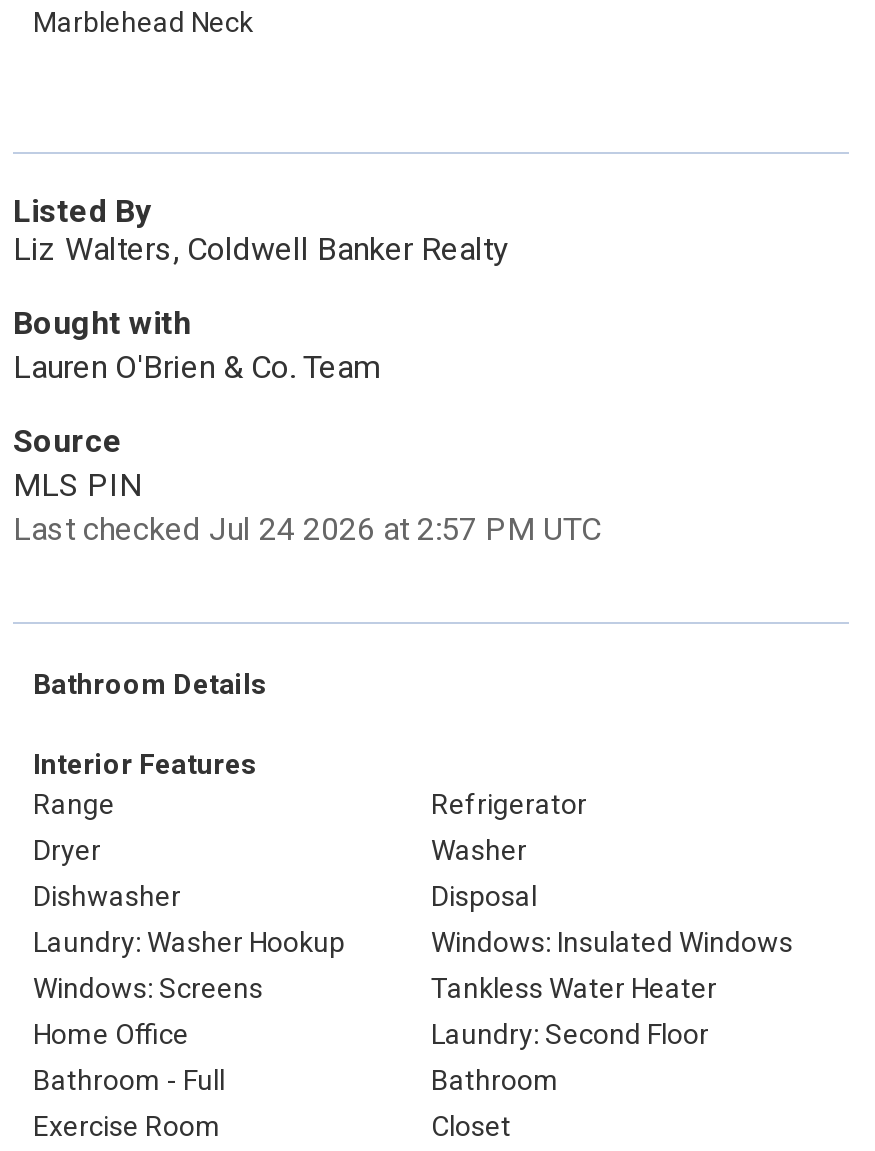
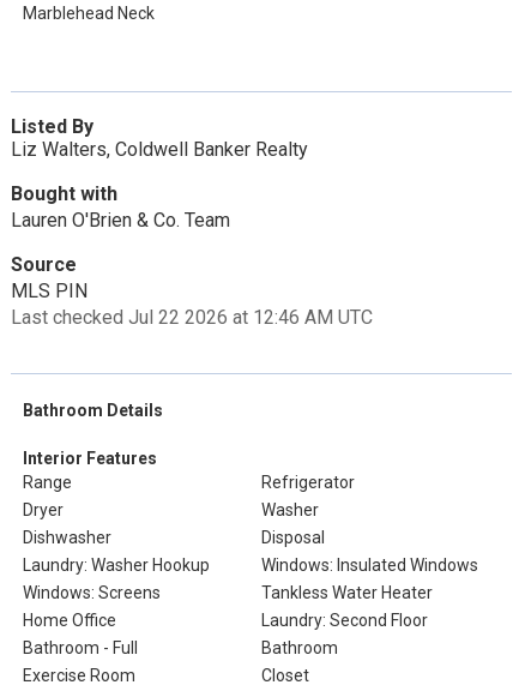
[13,510,601,548] Last checked Jul 24 2026 at 2:57 PM UTC -> [11,306,373,329] Last checked Jul 22 2026 at 12:46 AM UTC

